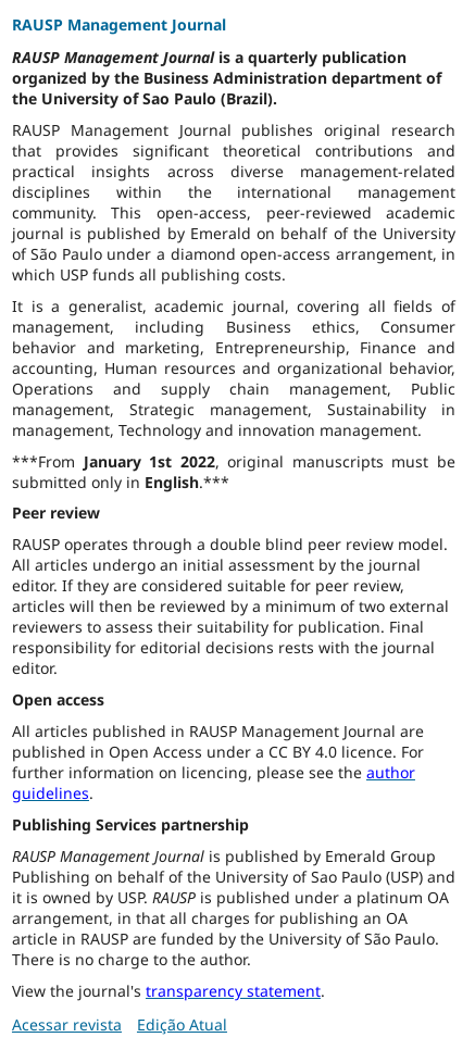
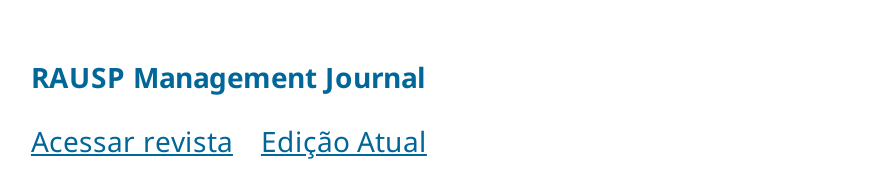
[12,46,456,1002] RAUSP Management Journal is a quarterly publication | organized by the Business Administration department of | the University of Sao Paulo (Brazil). | RAUSP Management Journal publishes original research | that provides significant theoretical contributions and | practical insights across diverse management-related | disciplines within the international management | community. This open-access, peer-reviewed academic | journal is published by Emerald on behalf of the University | of São Paulo under a diamond open-access arrangement, in | which USP funds all publishing costs. | It is a generalist, academic journal, covering all fields of | management, including Business ethics, Consumer | behavior and marketing, Entrepreneurship, Finance and | accounting, Human resources and organizational behavior, | Operations and supply chain management, Public | management, Strategic management, Sustainability in | management, Technology and innovation management. | ***From January 1st 2022, original manuscripts must be | submitted only in English.*** | Peer review | RAUSP operates through a double blind peer review model. | All articles undergo an initial assessment by the journal | editor. If they are considered suitable for peer review, | articles will then be reviewed by a minimum of two external | reviewers to assess their suitability for publication. Final | responsibility for editorial decisions rests with the journal | editor. | Open access | All articles published in RAUSP Management Journal are | published in Open Access under a CC BY 4.0 licence. For | further information on licencing, please see the author | guidelines. | Publishing Services partnership | RAUSP Management Journal is published by Emerald Group | Publishing on behalf of the University of Sao Paulo (USP) and | it is owned by USP. RAUSP is published under a platinum OA | arrangement, in that all charges for publishing an OA | article in RAUSP are funded by the University of São Paulo. | There is no charge to the author. | View the journal's transparency statement. -> none

